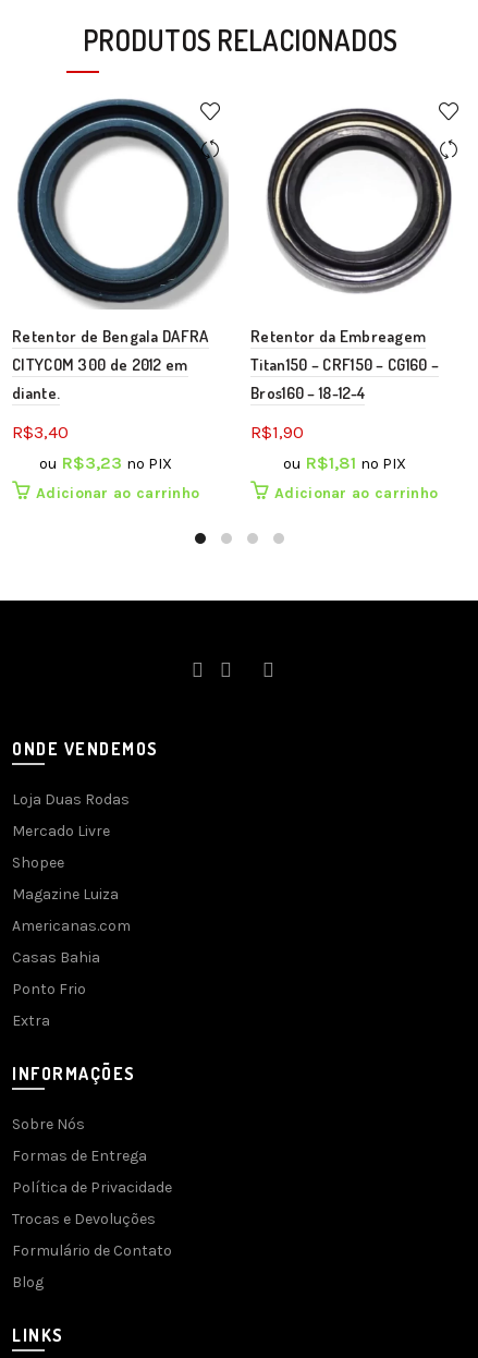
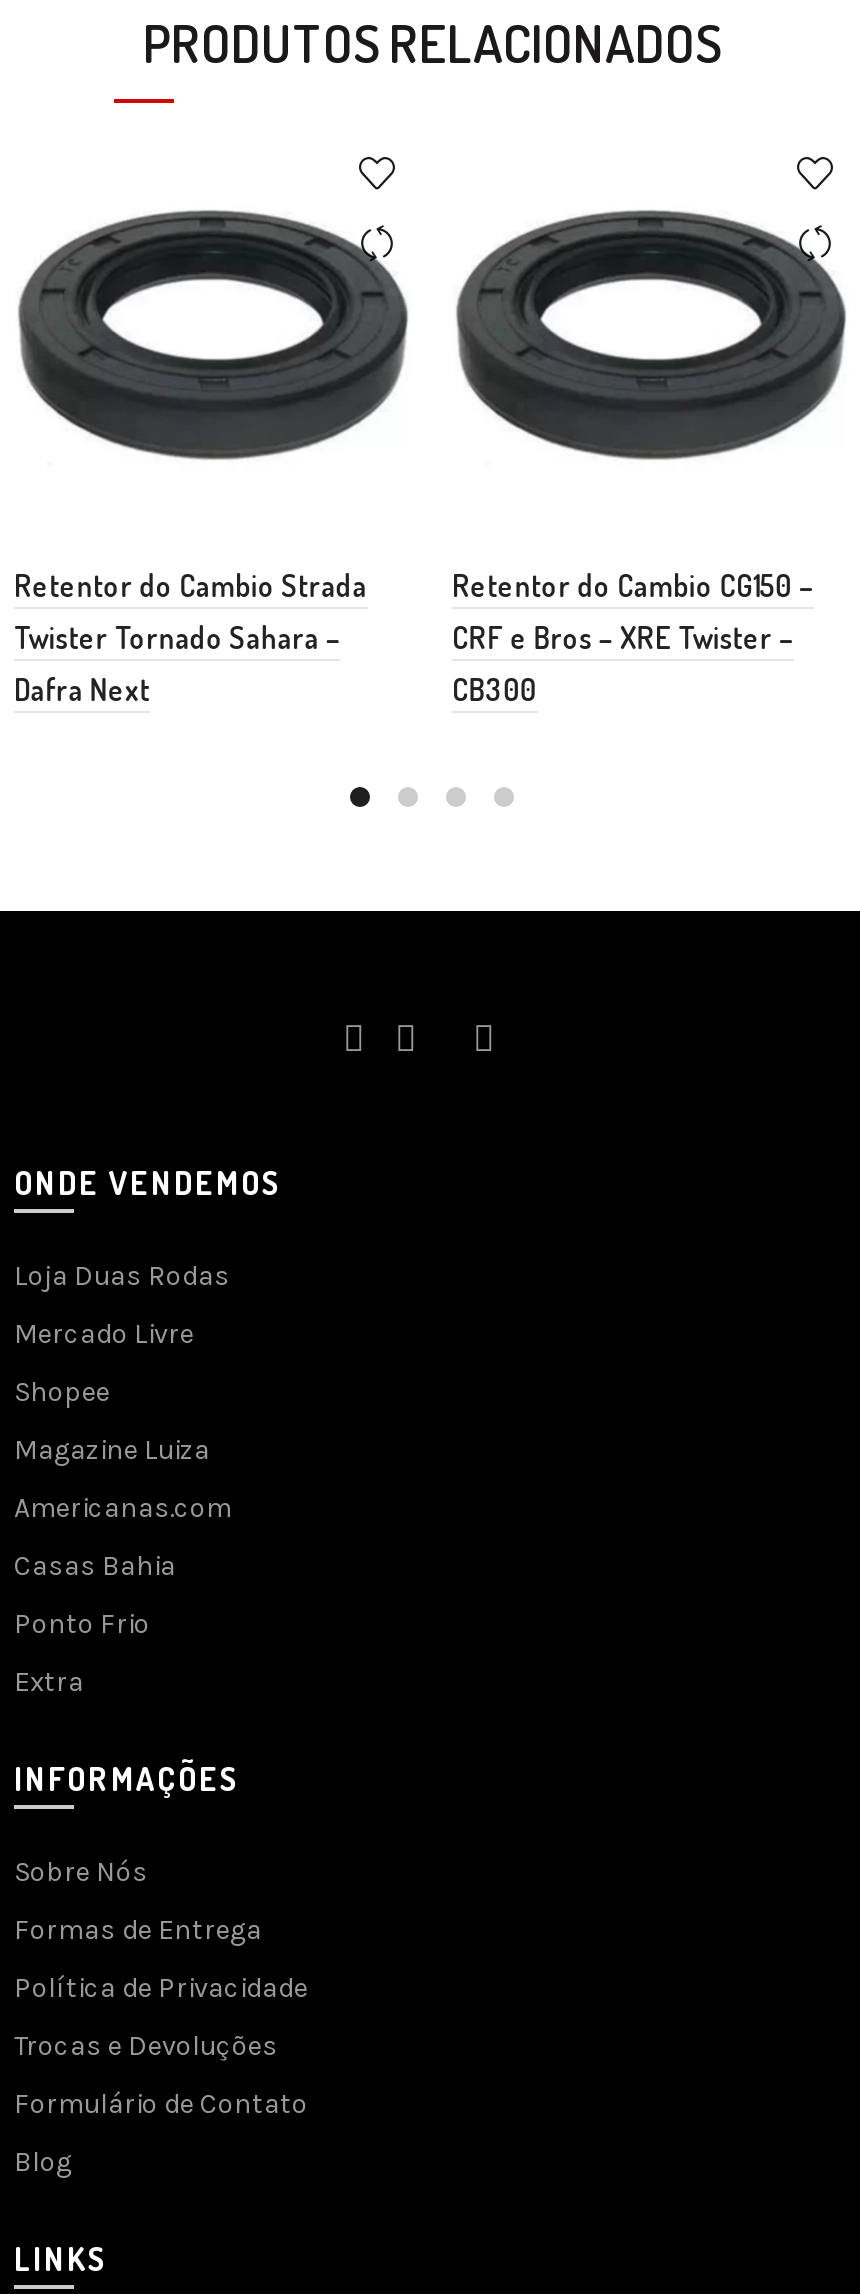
[16,98,229,310] [image] -> [16,181,408,393] [image]
[266,108,457,294] [image] -> [454,203,848,415] [image]
[12,326,209,503] Retentor de Bengala DAFRA | CITYCOM 300 de 2012 em | diante. | R$3,40 | ou R$3,23 no PIX | Adicionar ao carrinho -> [14,568,367,710] Retentor do Cambio Strada | Twister Tornado Sahara – | Dafra Next
[250,326,439,503] Retentor da Embreagem | Titan150 – CRF150 – CG160 – | Bros160 – 18-12-4 | R$1,90 | ou R$1,81 no PIX | Adicionar ao carrinho -> [452,568,814,710] Retentor do Cambio CG150 – | CRF e Bros – XRE Twister – | CB300

